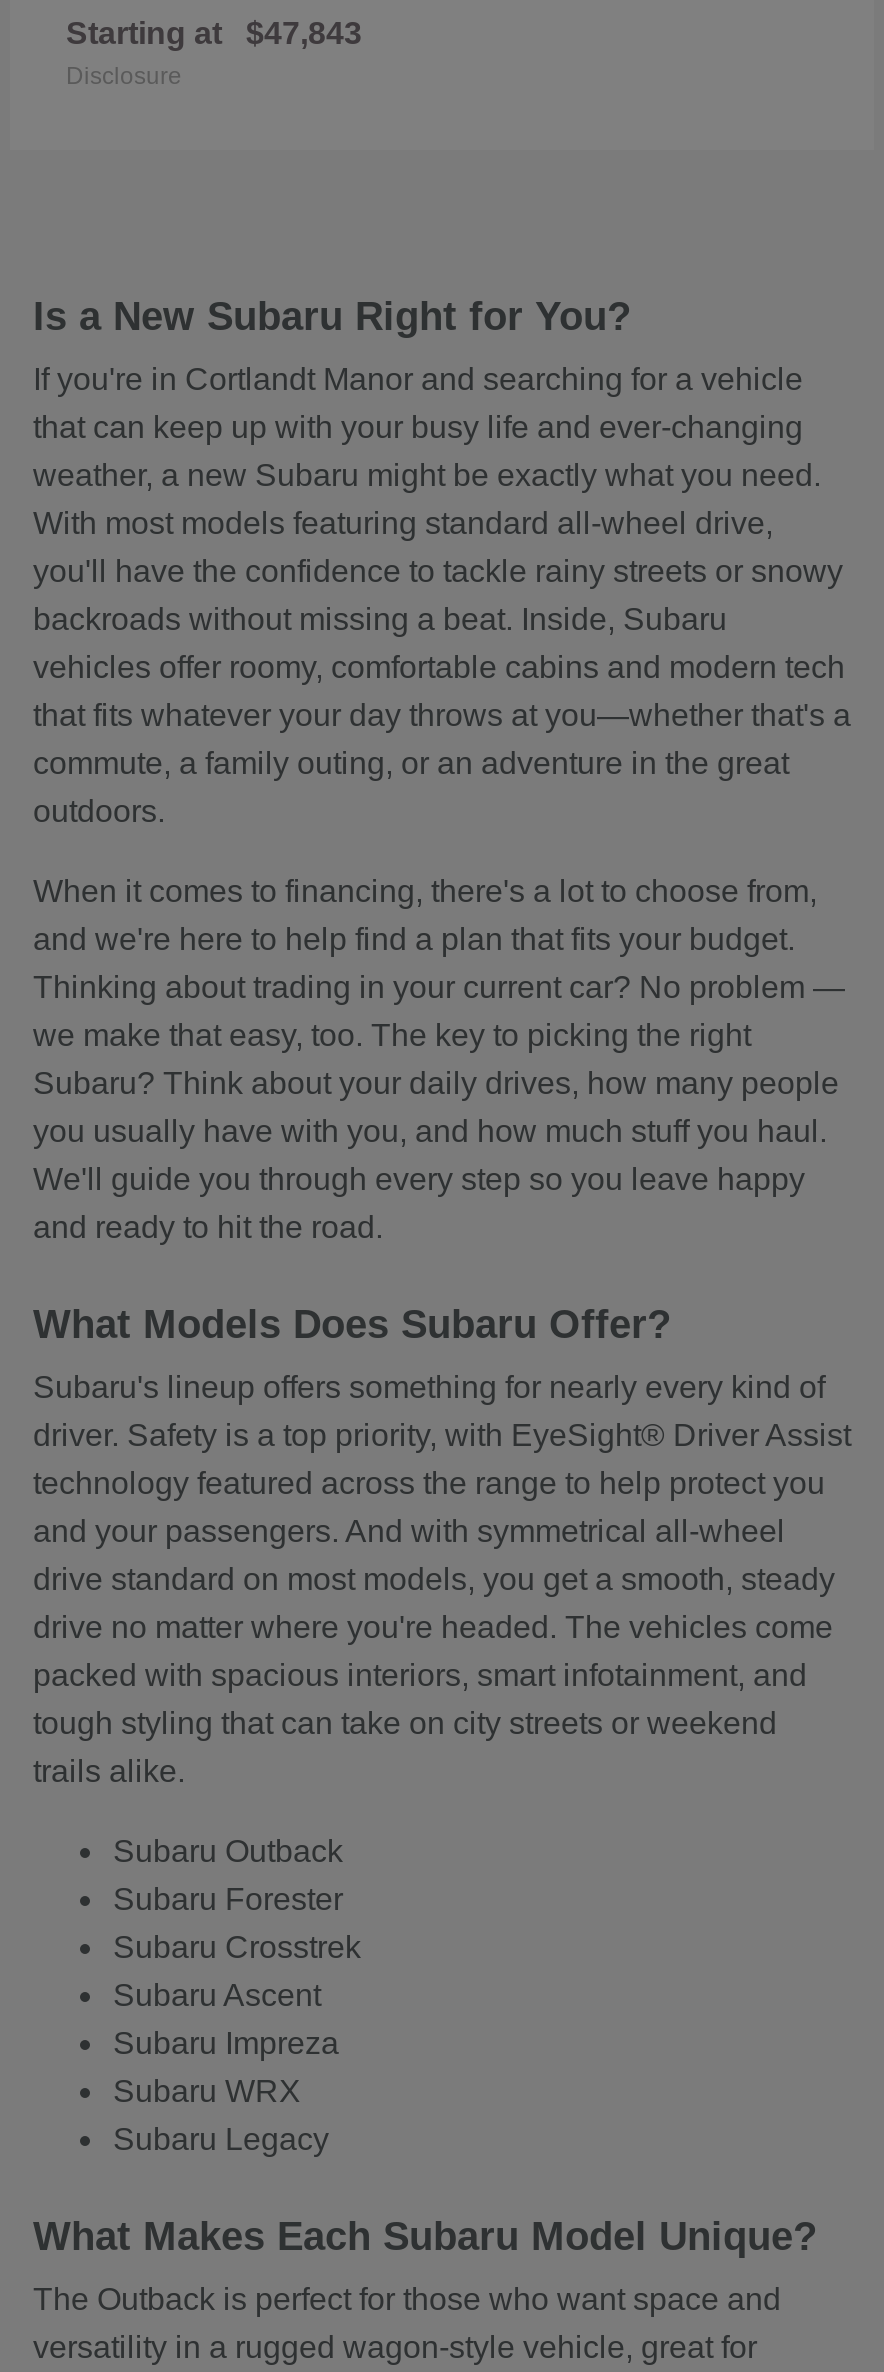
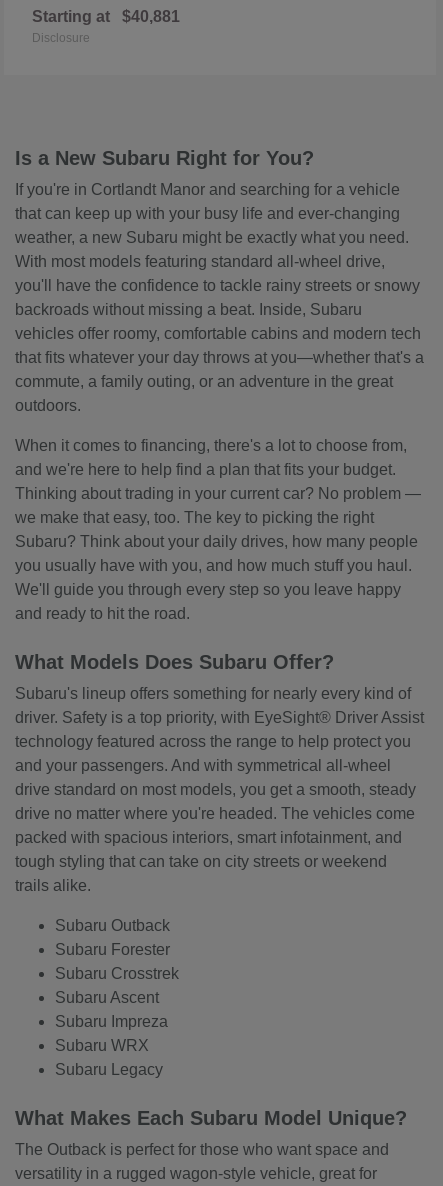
[66,15,362,49] Starting at $47,843 -> [32,8,180,25] Starting at $40,881

